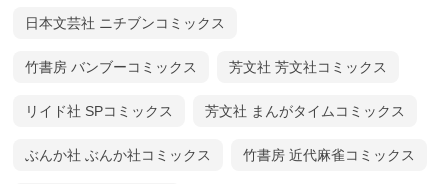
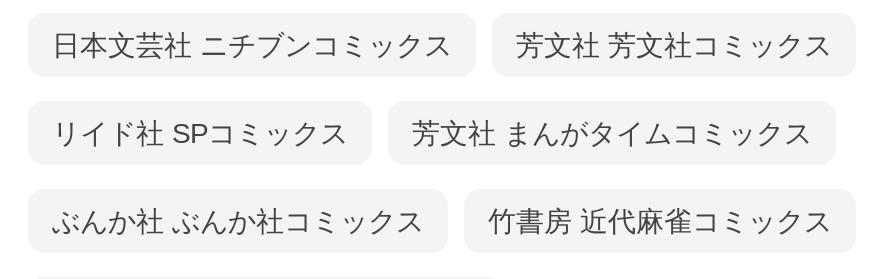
[25,59,197,75] 竹書房 バンブーコミックス -> none

